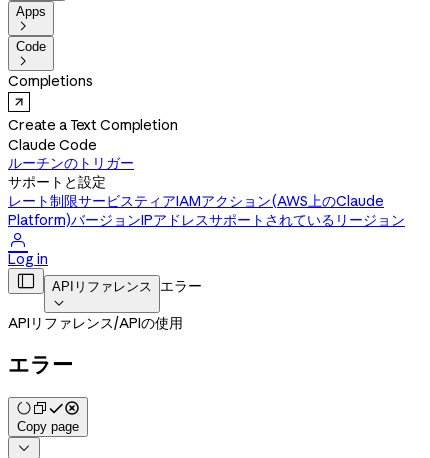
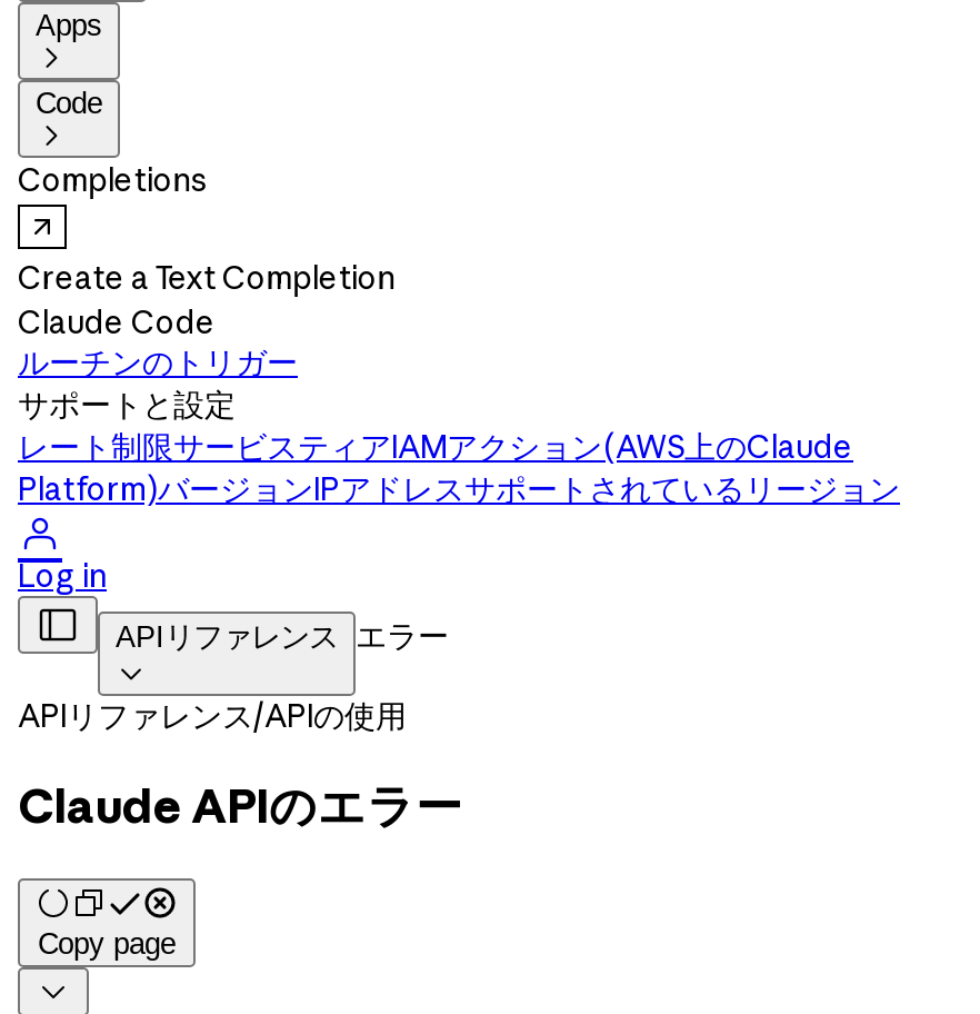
[8,351,73,377] エラー -> [18,777,462,835] Claude APIのエラー

